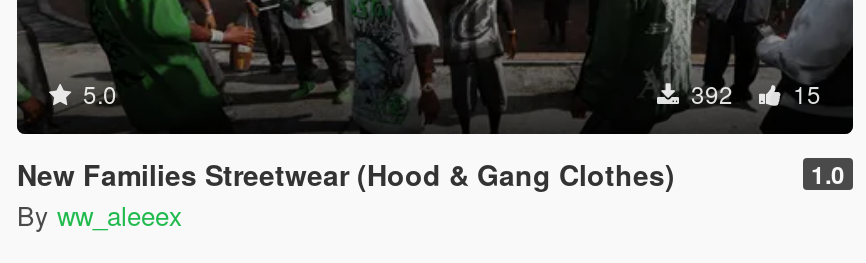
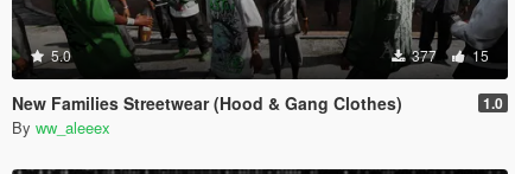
[685,76,821,110] 392 15 -> [408,45,489,65] 377 15

